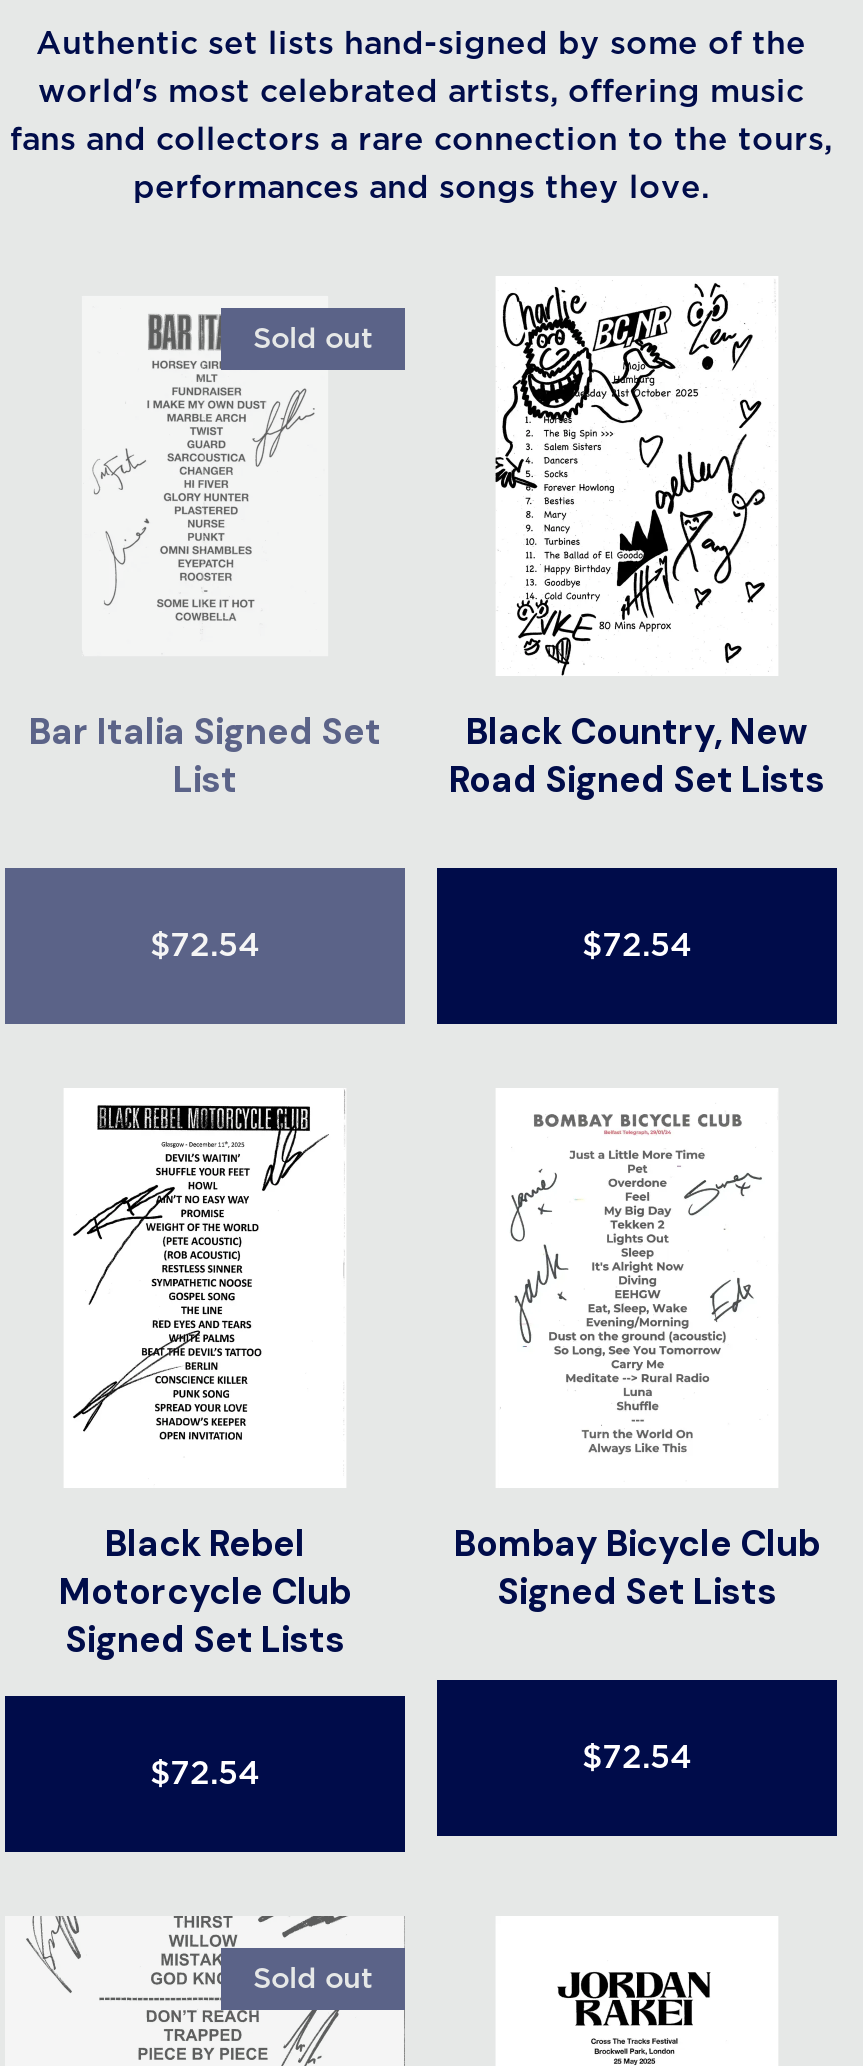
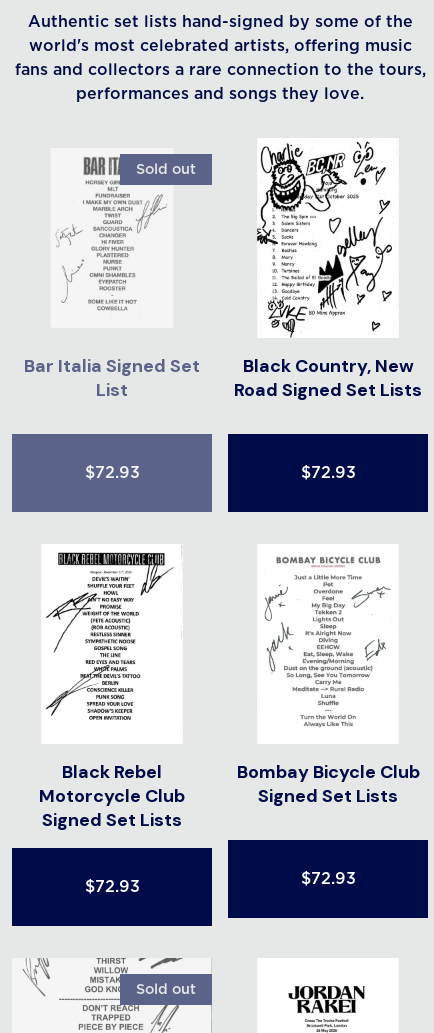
[150,930,260,962] $72.54 -> [84,465,139,481] $72.93
[582,930,692,962] $72.54 -> [300,465,355,481] $72.93
[582,1742,692,1774] $72.54 -> [300,871,355,887] $72.93
[150,1758,260,1790] $72.54 -> [84,879,139,895] $72.93

